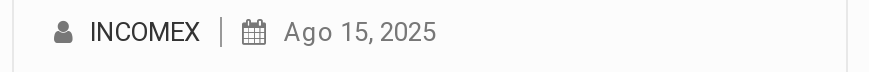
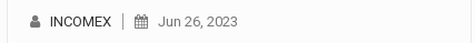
[284,18,436,48] Ago 15, 2025 -> [158,13,238,29] Jun 26, 2023

